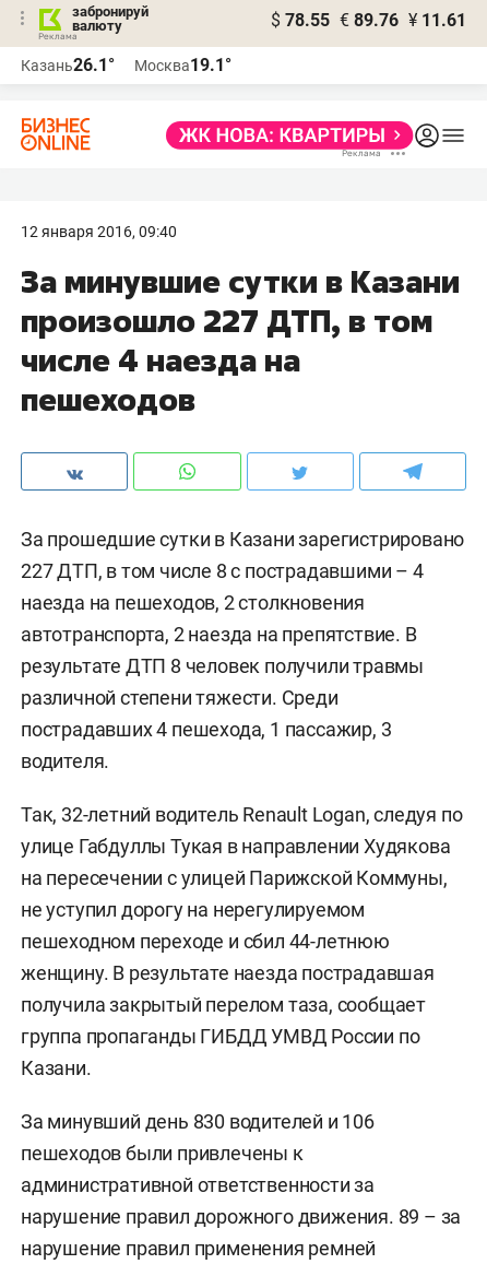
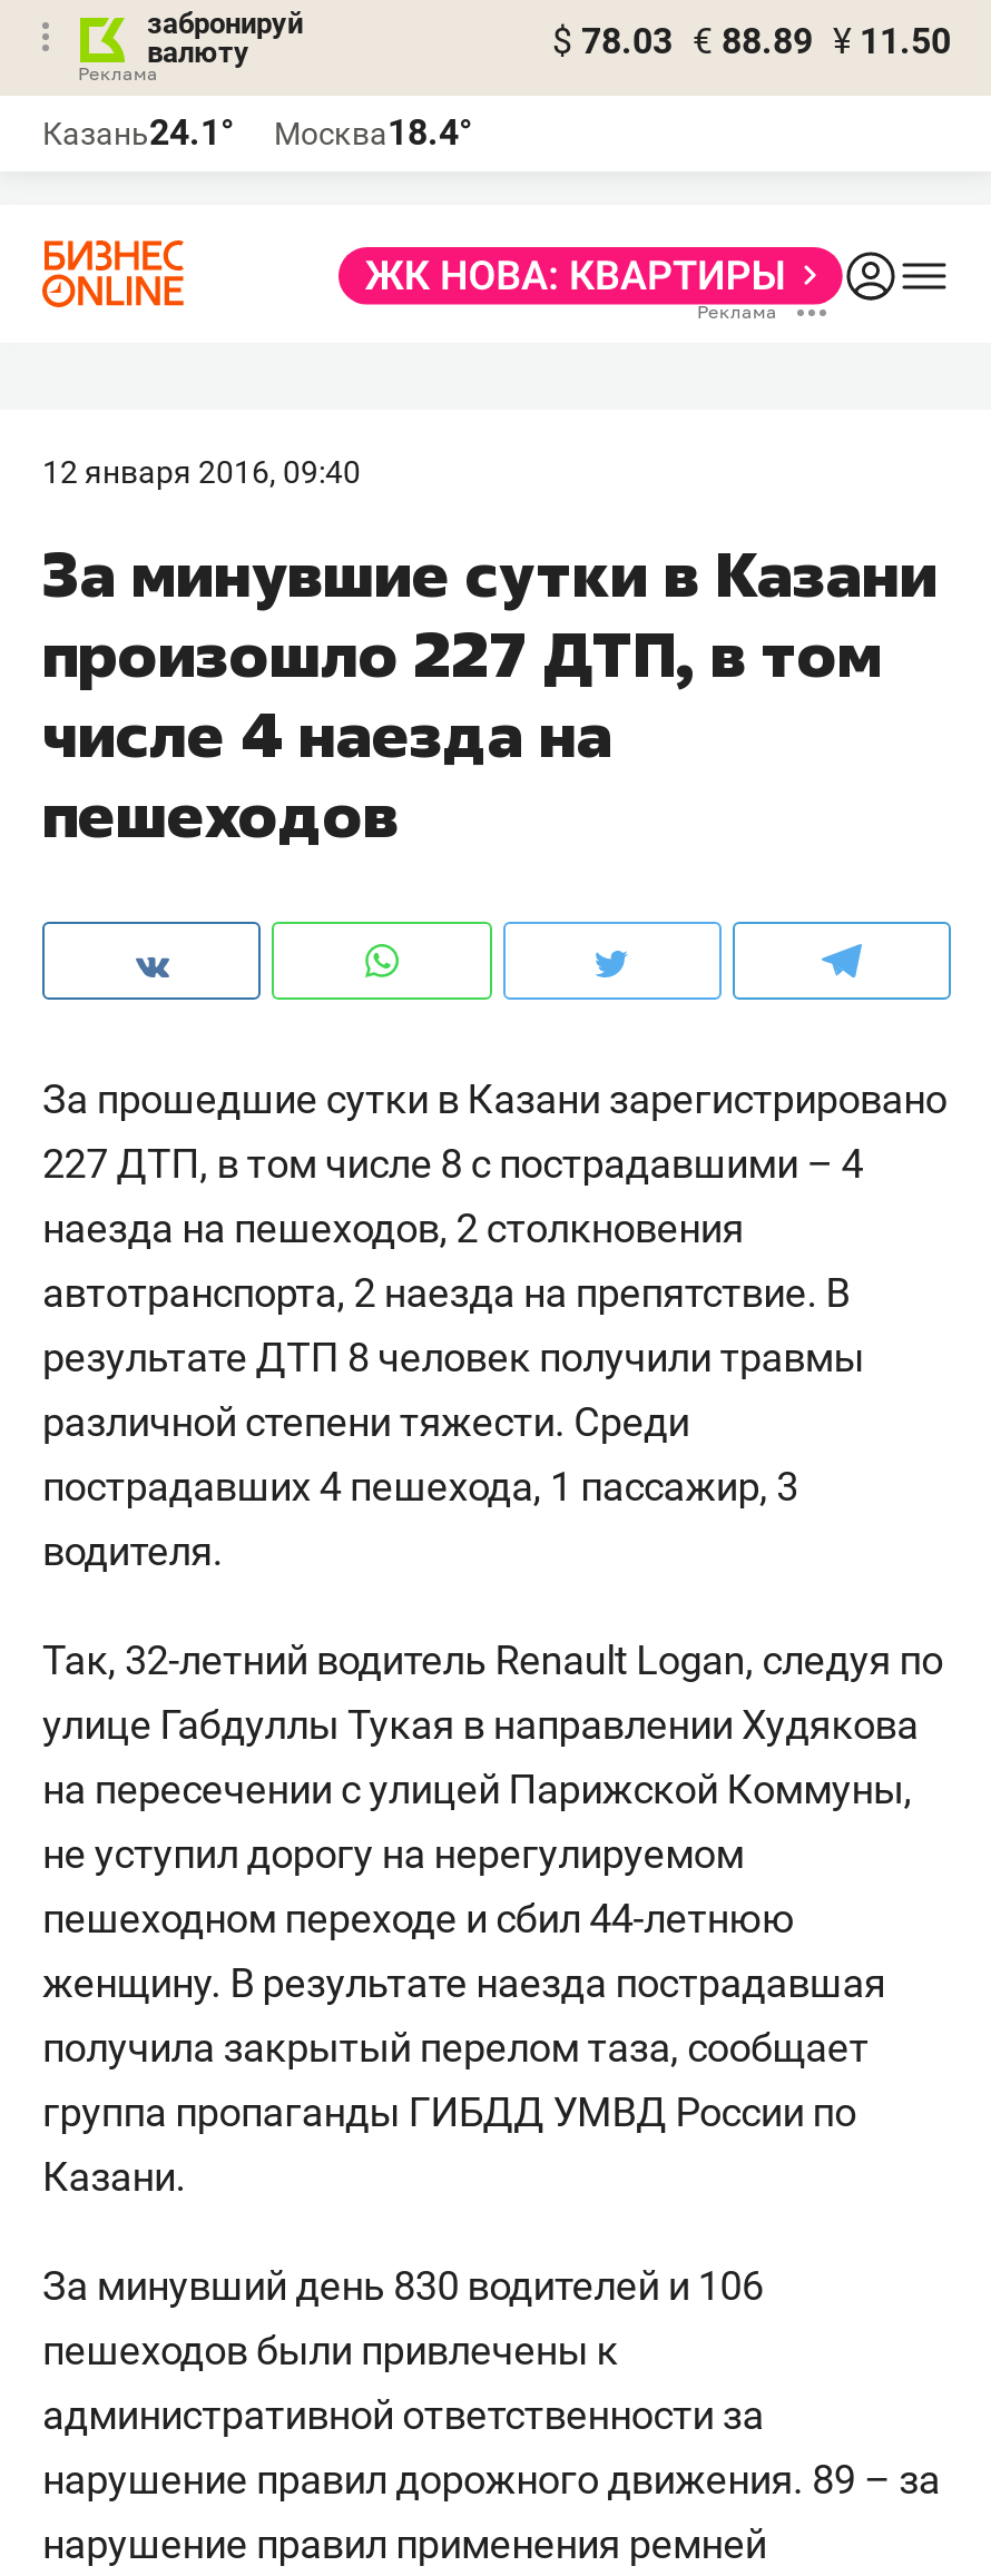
[271,10,466,31] $ 78.55 € 89.76 ¥ 11.61 -> [552,20,951,62] $ 78.03 € 88.89 ¥ 11.50
[21,55,115,75] Казань26.1° -> [42,111,234,154] Казань24.1°
[134,55,231,75] Москва19.1° -> [274,111,472,154] Москва18.4°

